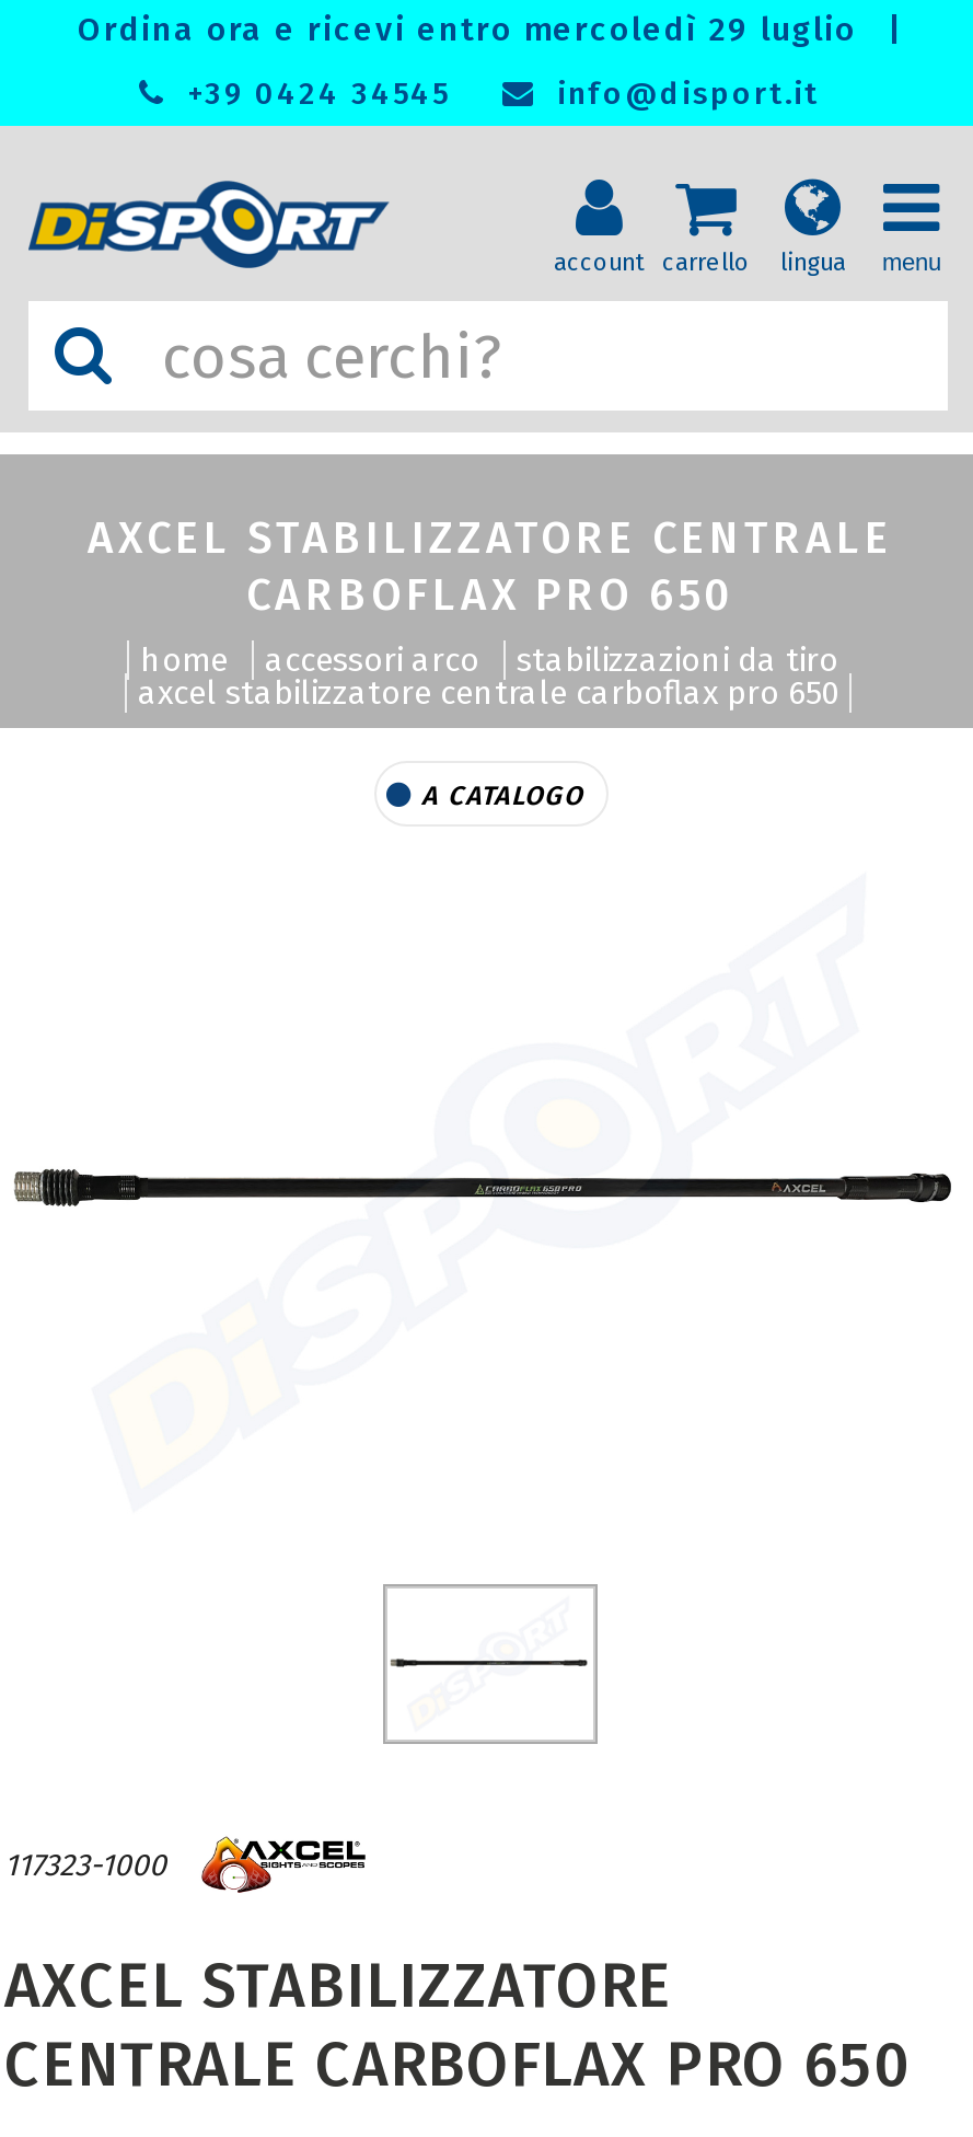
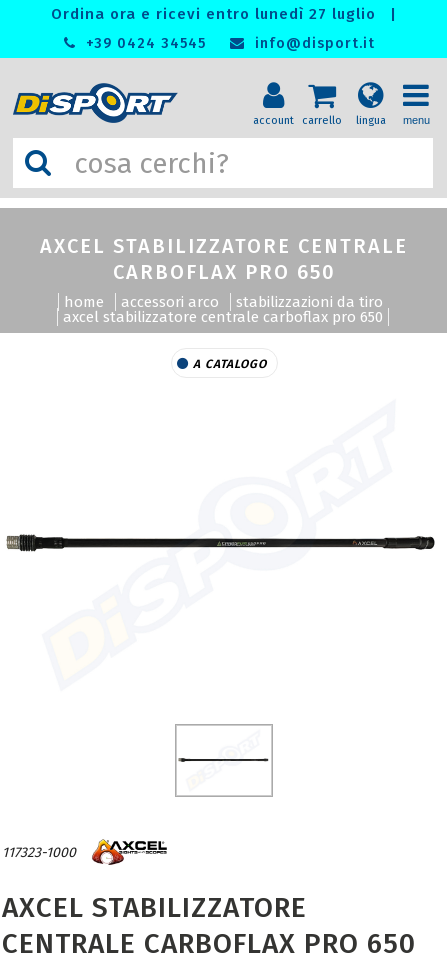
[78,10,857,49] Ordina ora e ricevi entro mercoledì 29 luglio -> [51,5,376,23] Ordina ora e ricevi entro lunedì 27 luglio

